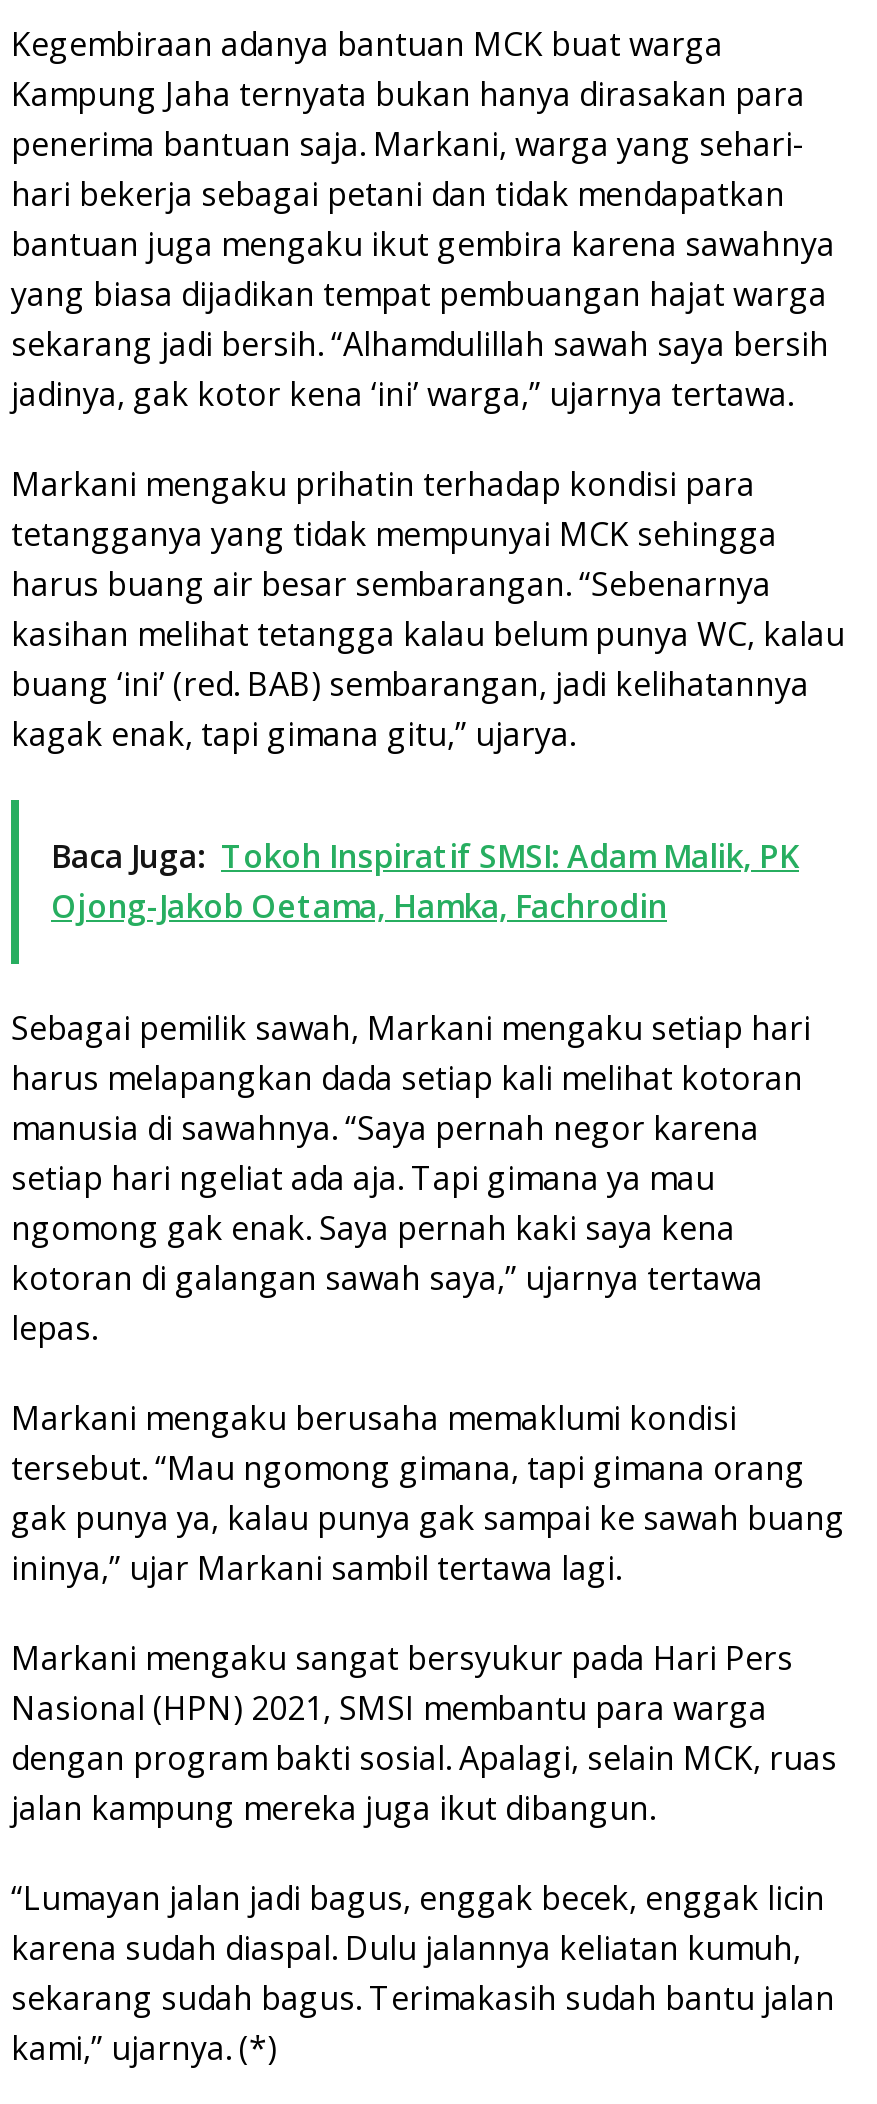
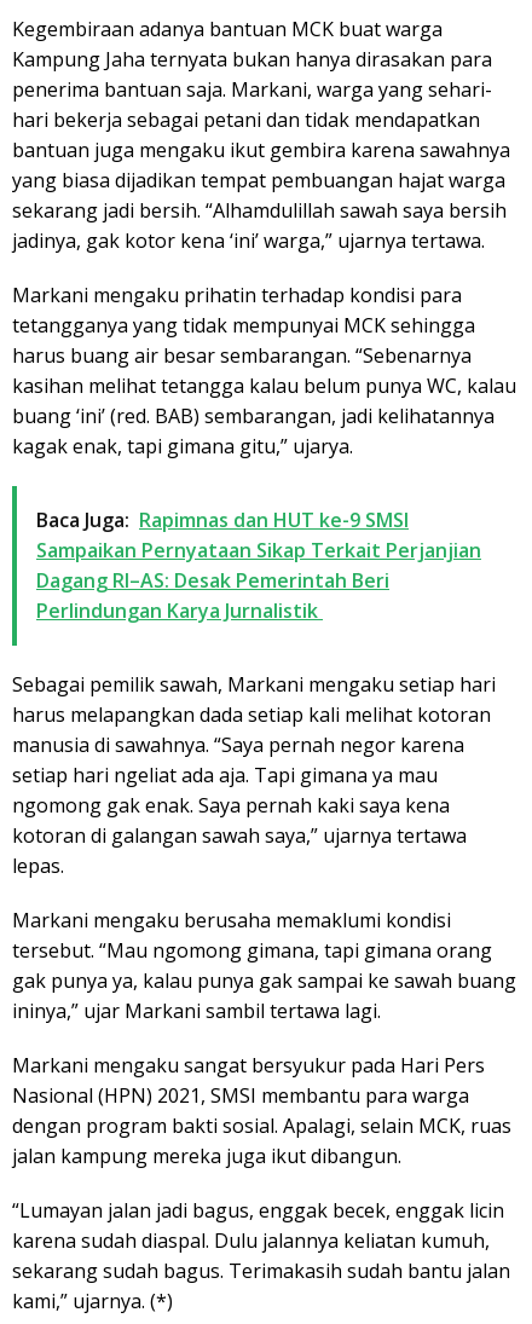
[51,833,799,927] Baca Juga: Tokoh Inspiratif SMSI: Adam Malik, PK | Ojong-Jakob Oetama, Hamka, Fachrodin -> [36,506,481,624] Baca Juga: Rapimnas dan HUT ke-9 SMSI | Sampaikan Pernyataan Sikap Terkait Perjanjian | Dagang RI–AS: Desak Pemerintah Beri | Perlindungan Karya Jurnalistik

